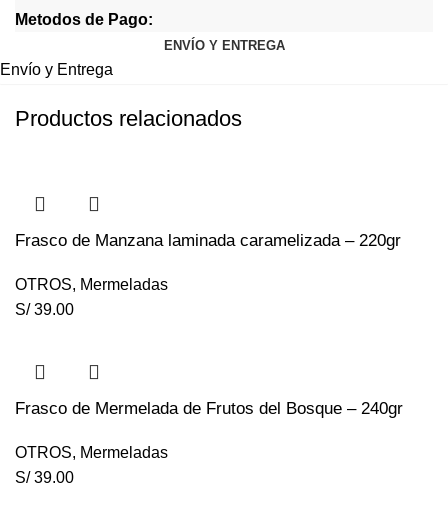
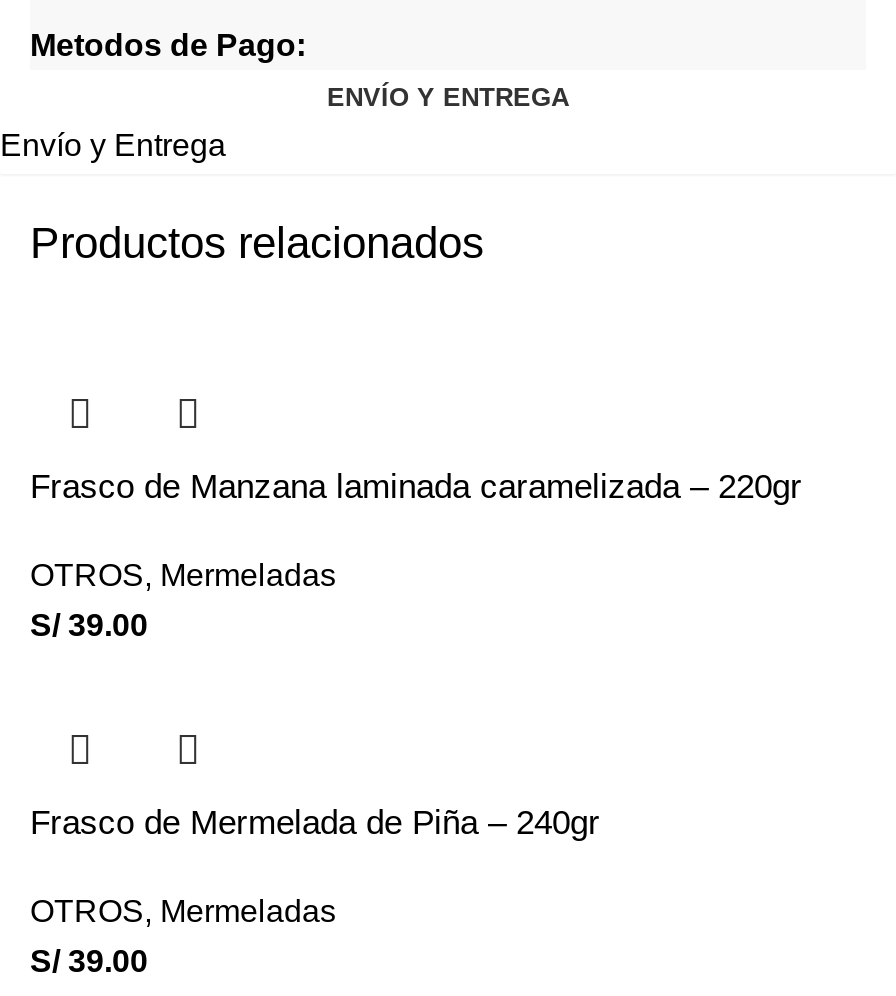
[15,399,403,418] Frasco de Mermelada de Frutos del Bosque – 240gr -> [30,805,600,843] Frasco de Mermelada de Piña – 240gr

